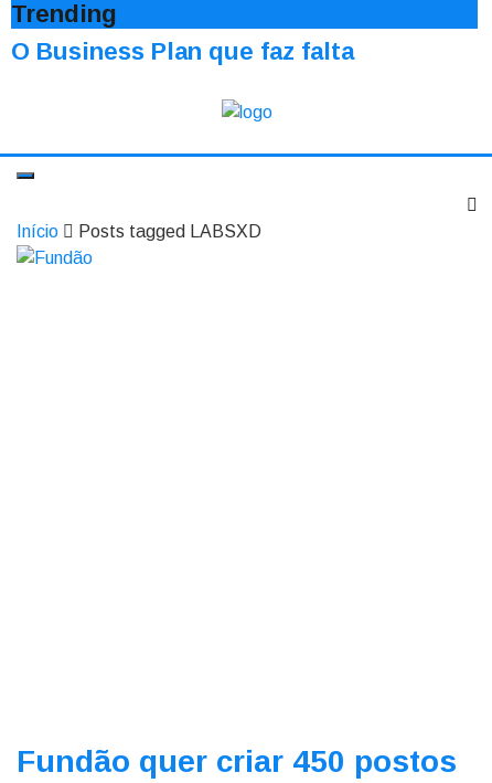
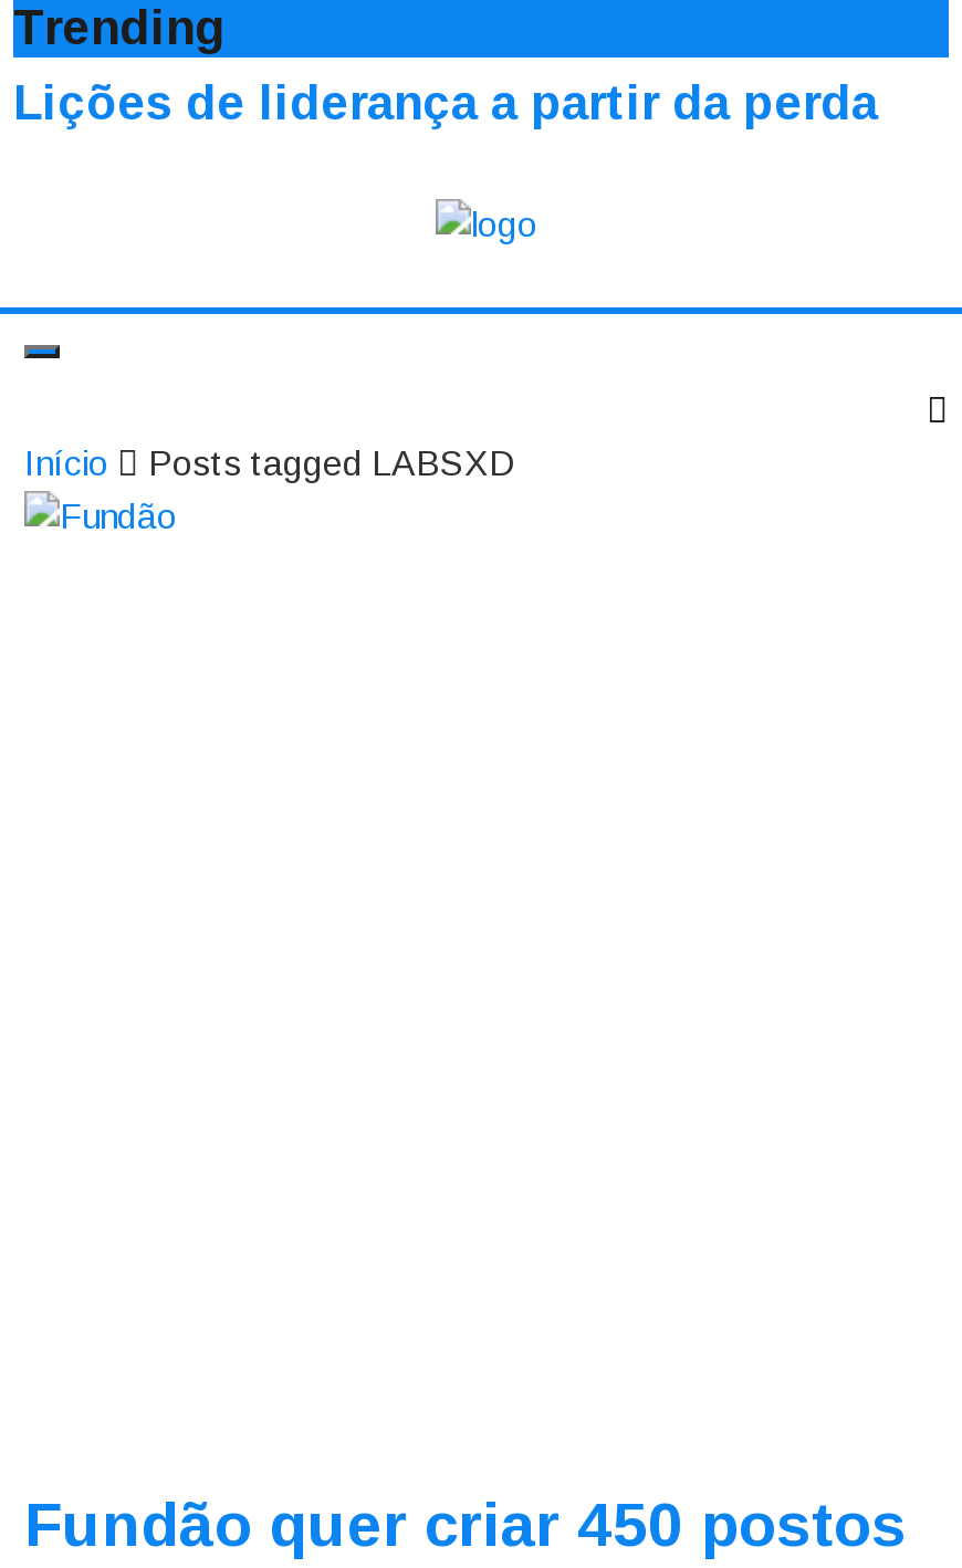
[11,38,354,65] O Business Plan que faz falta -> [13,75,878,130] Lições de liderança a partir da perda

